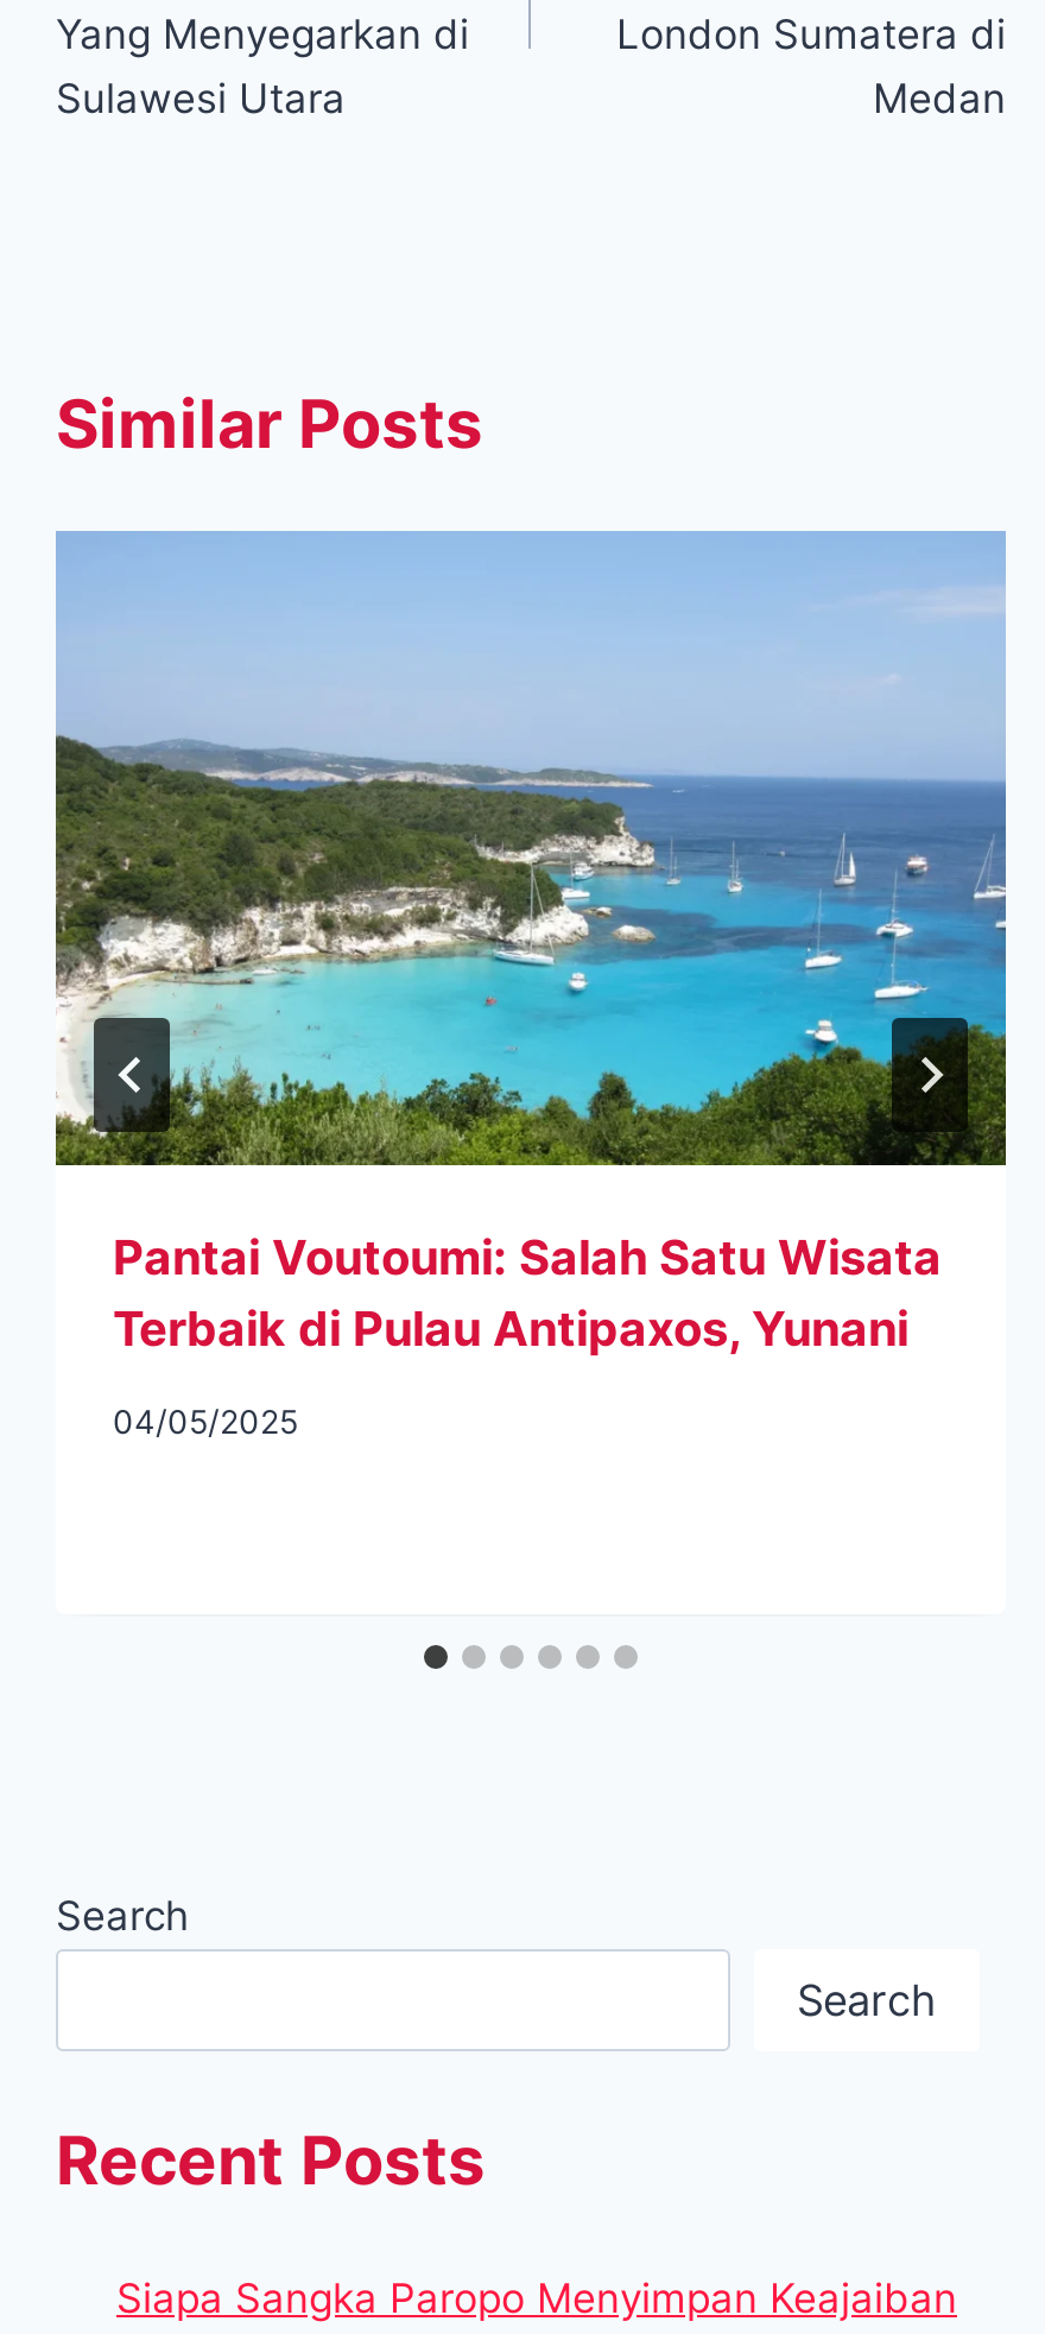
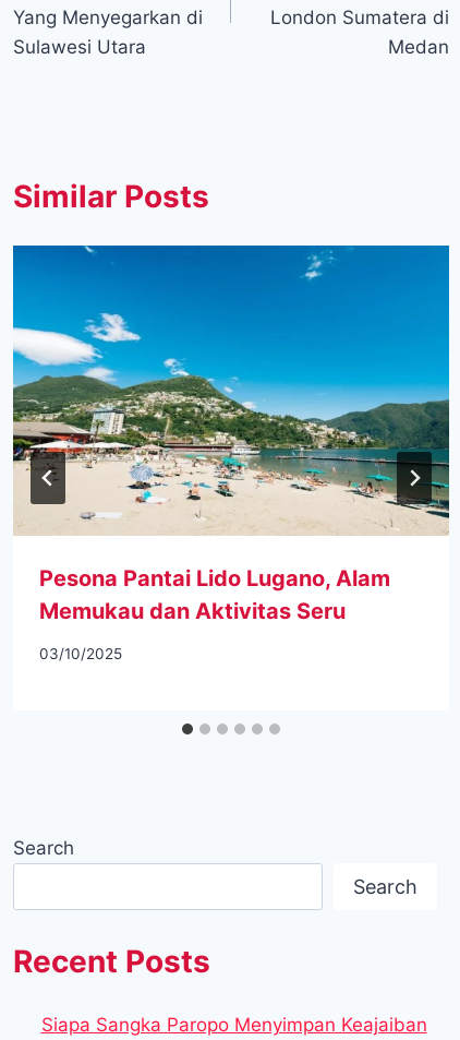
[53,536,1008,1359] [image] | Pantai Voutoumi: Salah Satu Wisata | Terbaik di Pulau Antipaxos, Yunani -> [12,246,450,625] [image] | Pesona Pantai Lido Lugano, Alam | Memukau dan Aktivitas Seru
[113,1403,298,1441] 04/05/2025 -> [39,645,122,662] 03/10/2025

